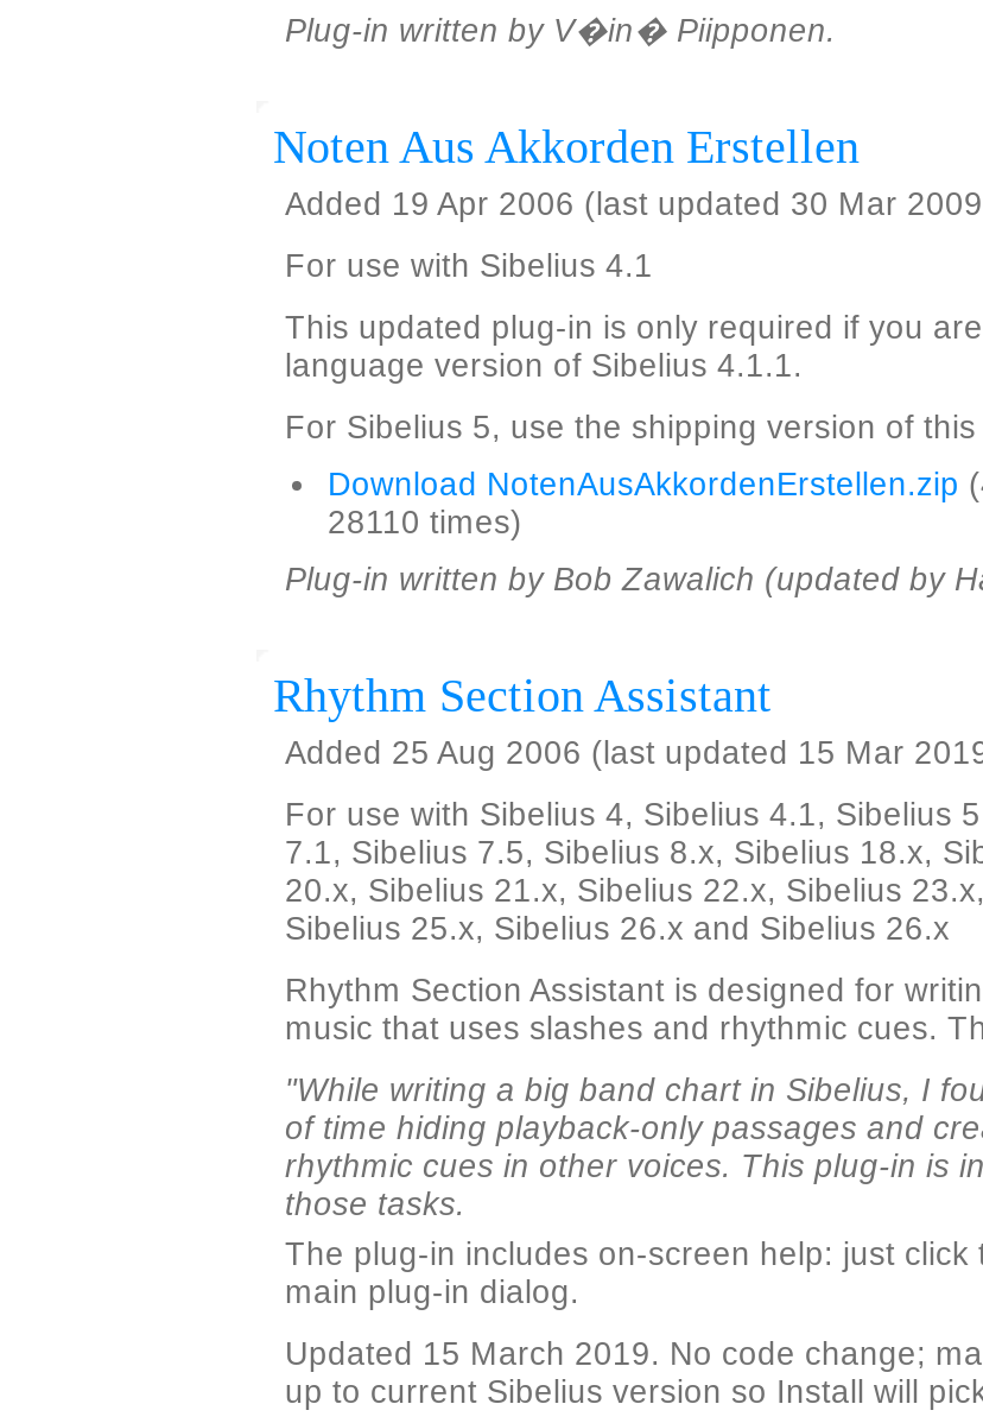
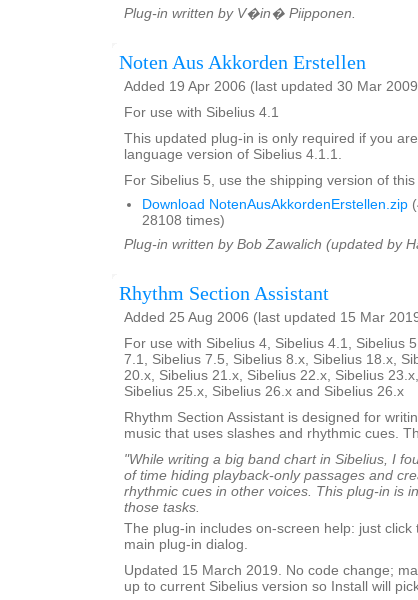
[328,505,522,540] 28110 times) -> [142,213,225,228] 28108 times)

